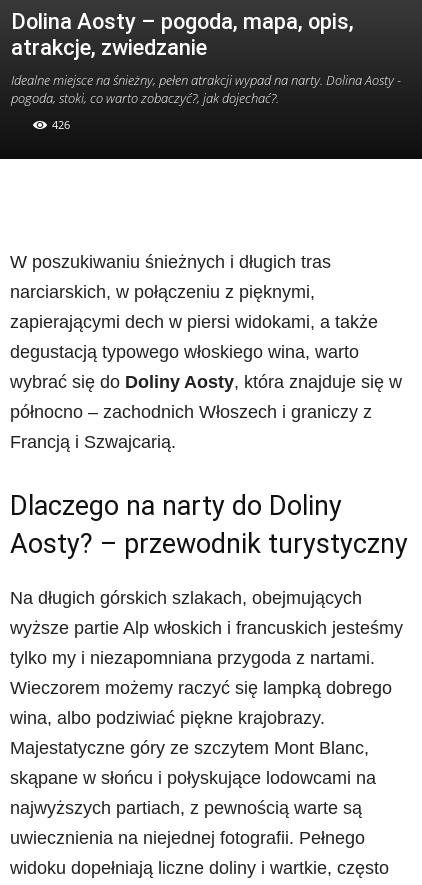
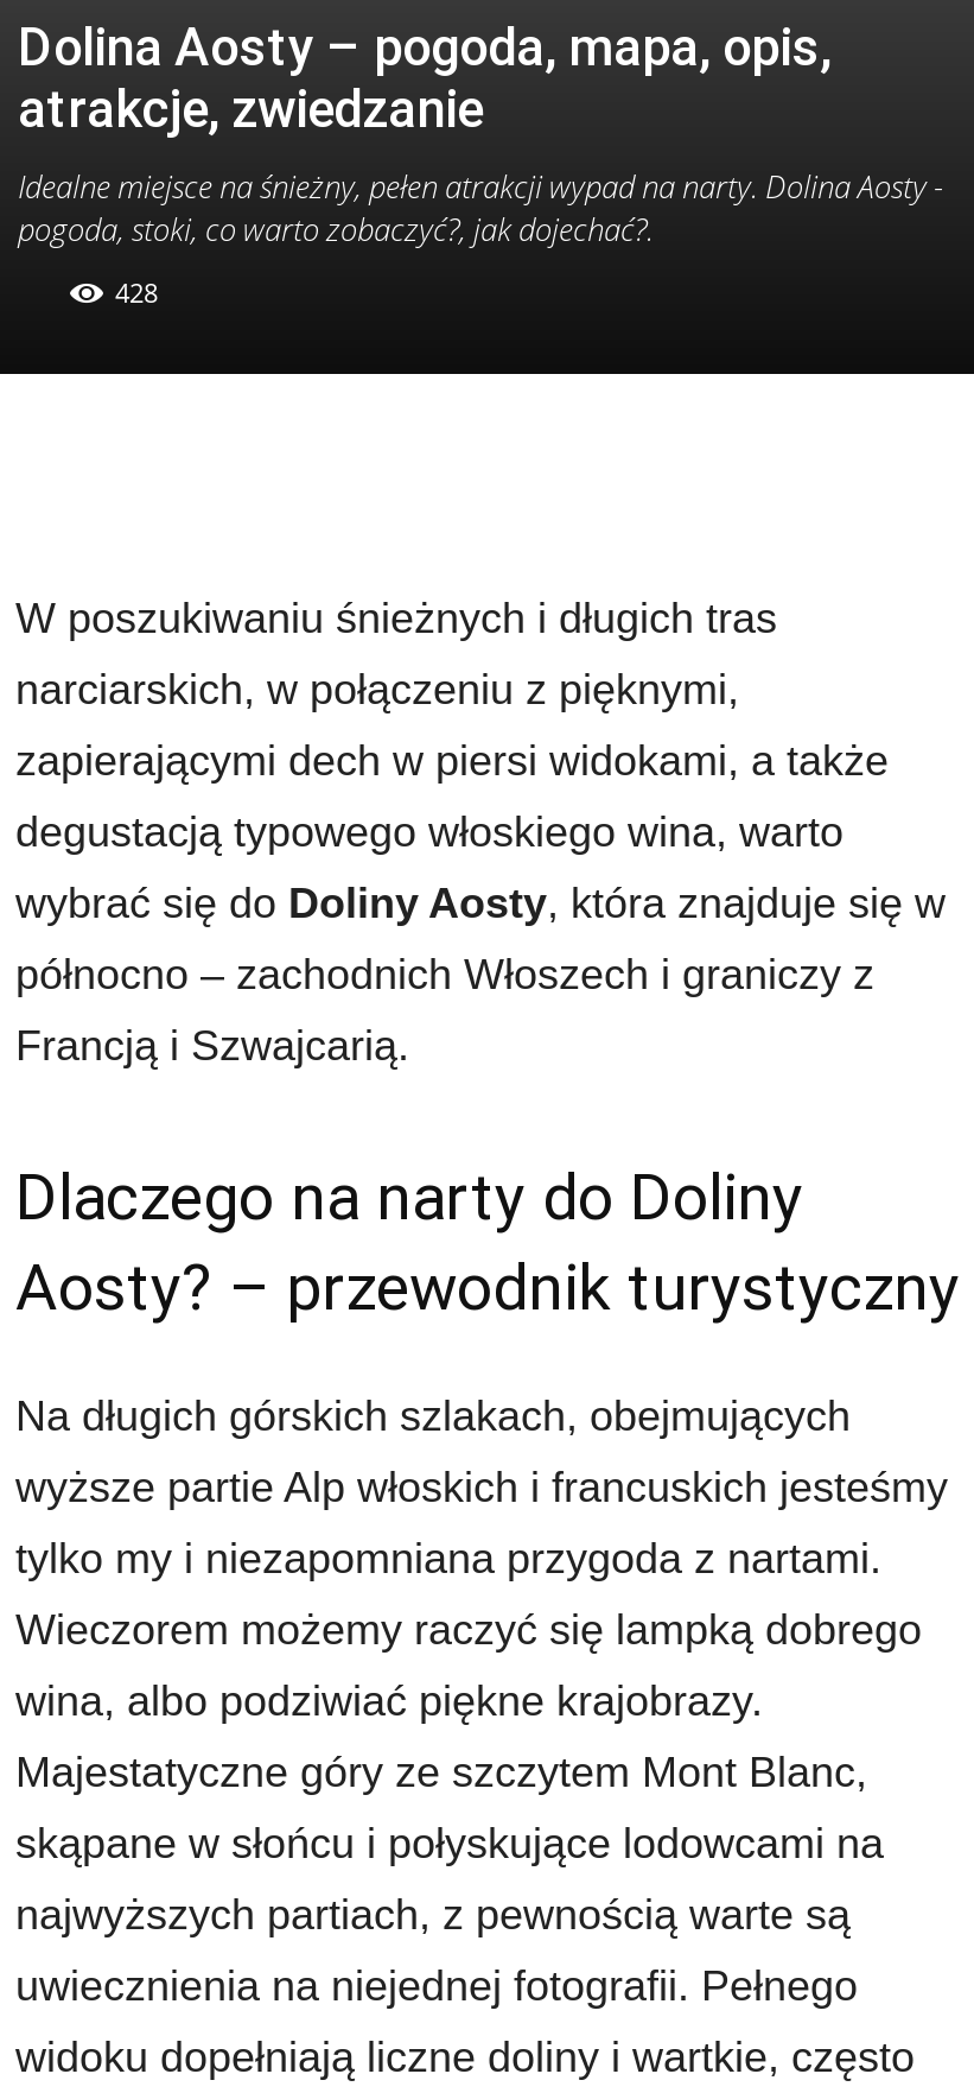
[52,117,70,132] 426 -> [115,274,158,310] 428

